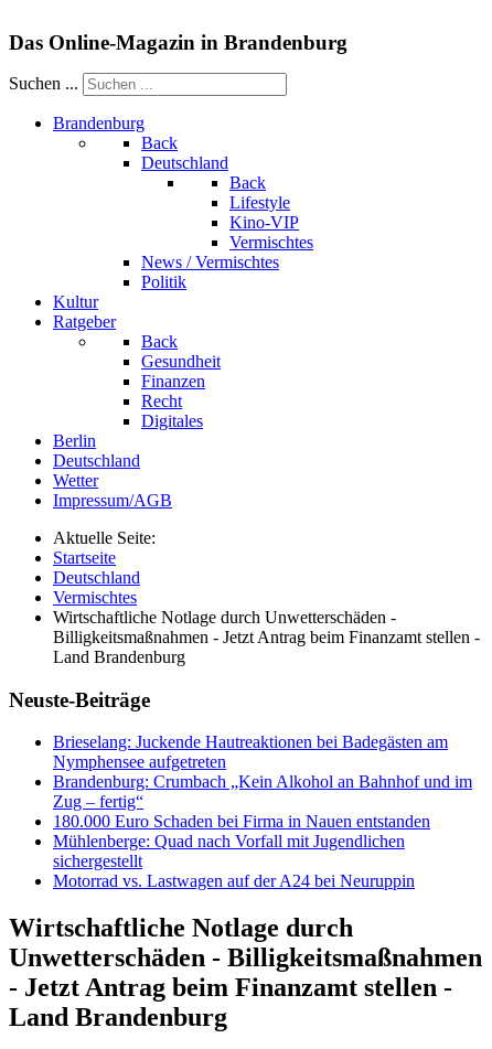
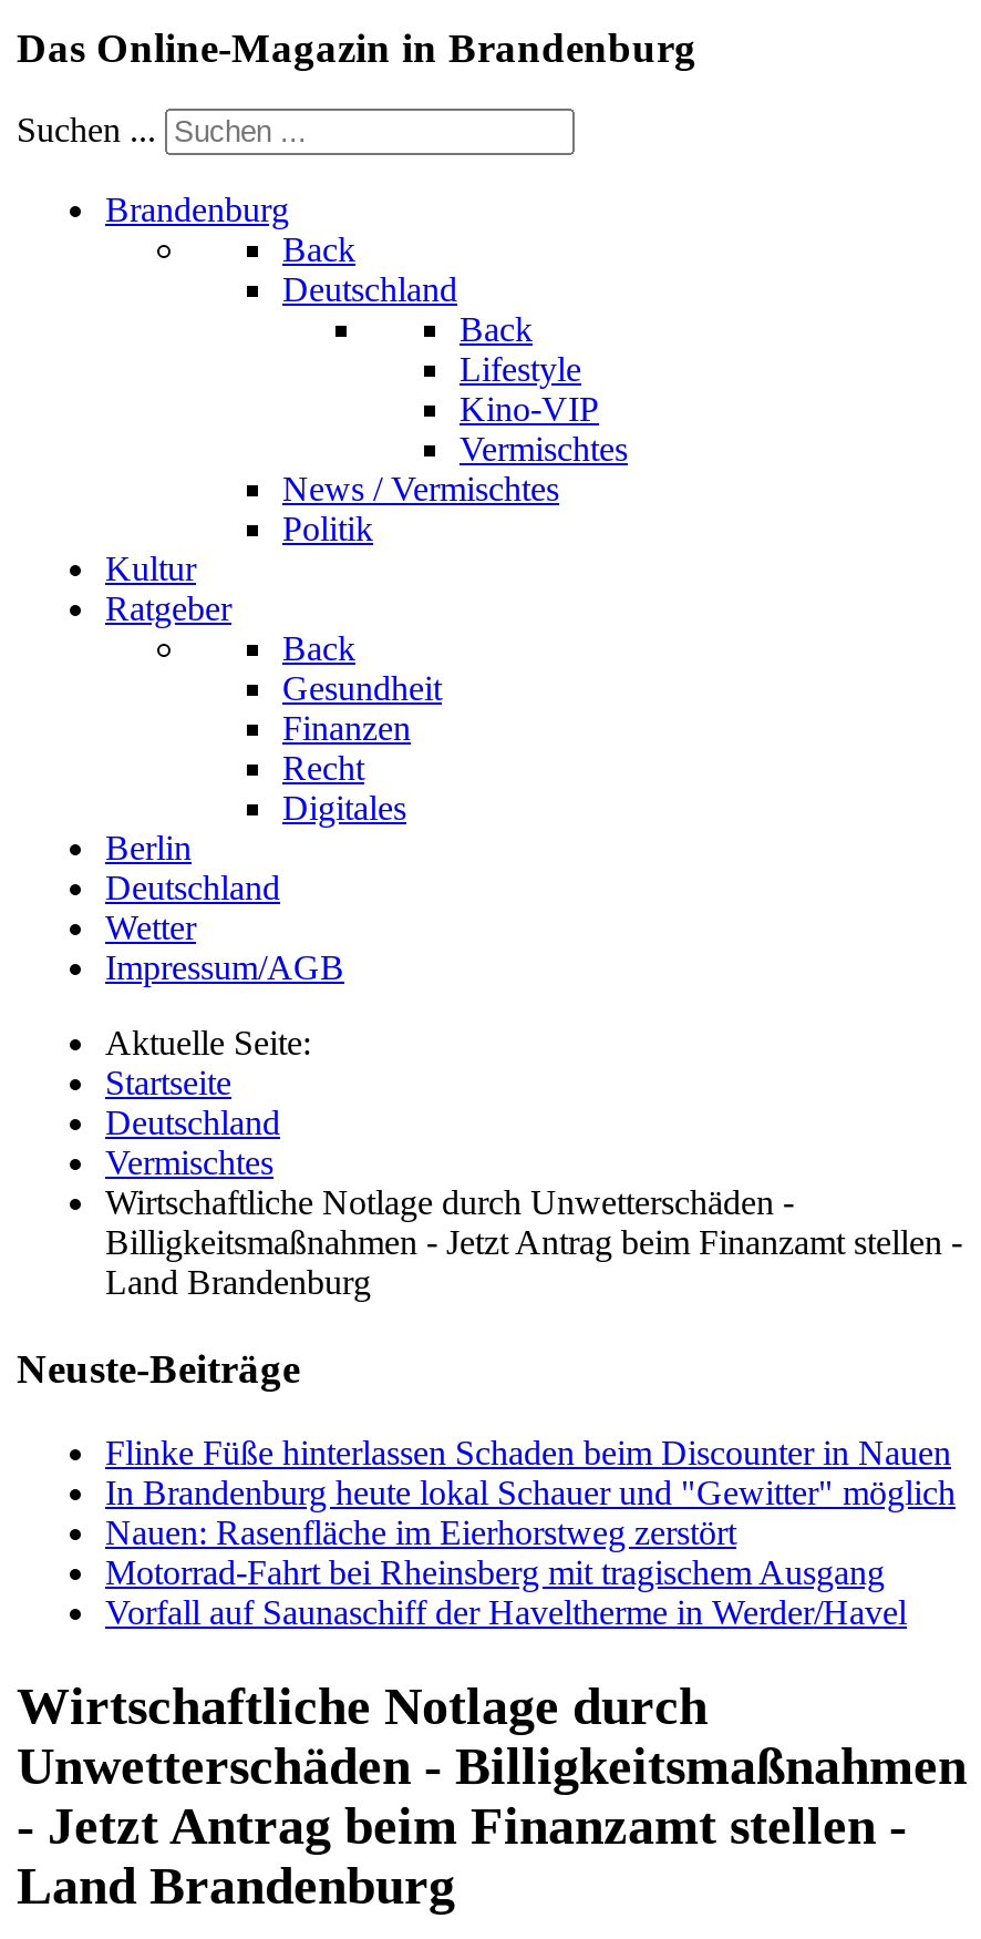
[53,733,472,891] Brieselang: Juckende Hautreaktionen bei Badegästen am | Nymphensee aufgetreten | Brandenburg: Crumbach „Kein Alkohol an Bahnhof und im | Zug – fertig“ | 180.000 Euro Schaden bei Firma in Nauen entstanden | Mühlenberge: Quad nach Vorfall mit Jugendlichen | sichergestellt | Motorrad vs. Lastwagen auf der A24 bei Neuruppin -> [105,1435,956,1632] Flinke Füße hinterlassen Schaden beim Discounter in Nauen | In Brandenburg heute lokal Schauer und "Gewitter" möglich | Nauen: Rasenfläche im Eierhorstweg zerstört | Motorrad-Fahrt bei Rheinsberg mit tragischem Ausgang | Vorfall auf Saunaschiff der Haveltherme in Werder/Havel

